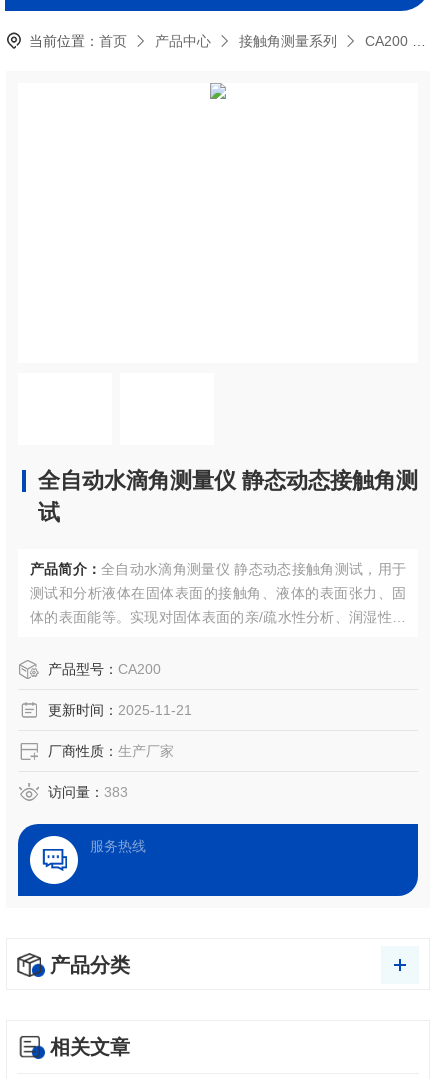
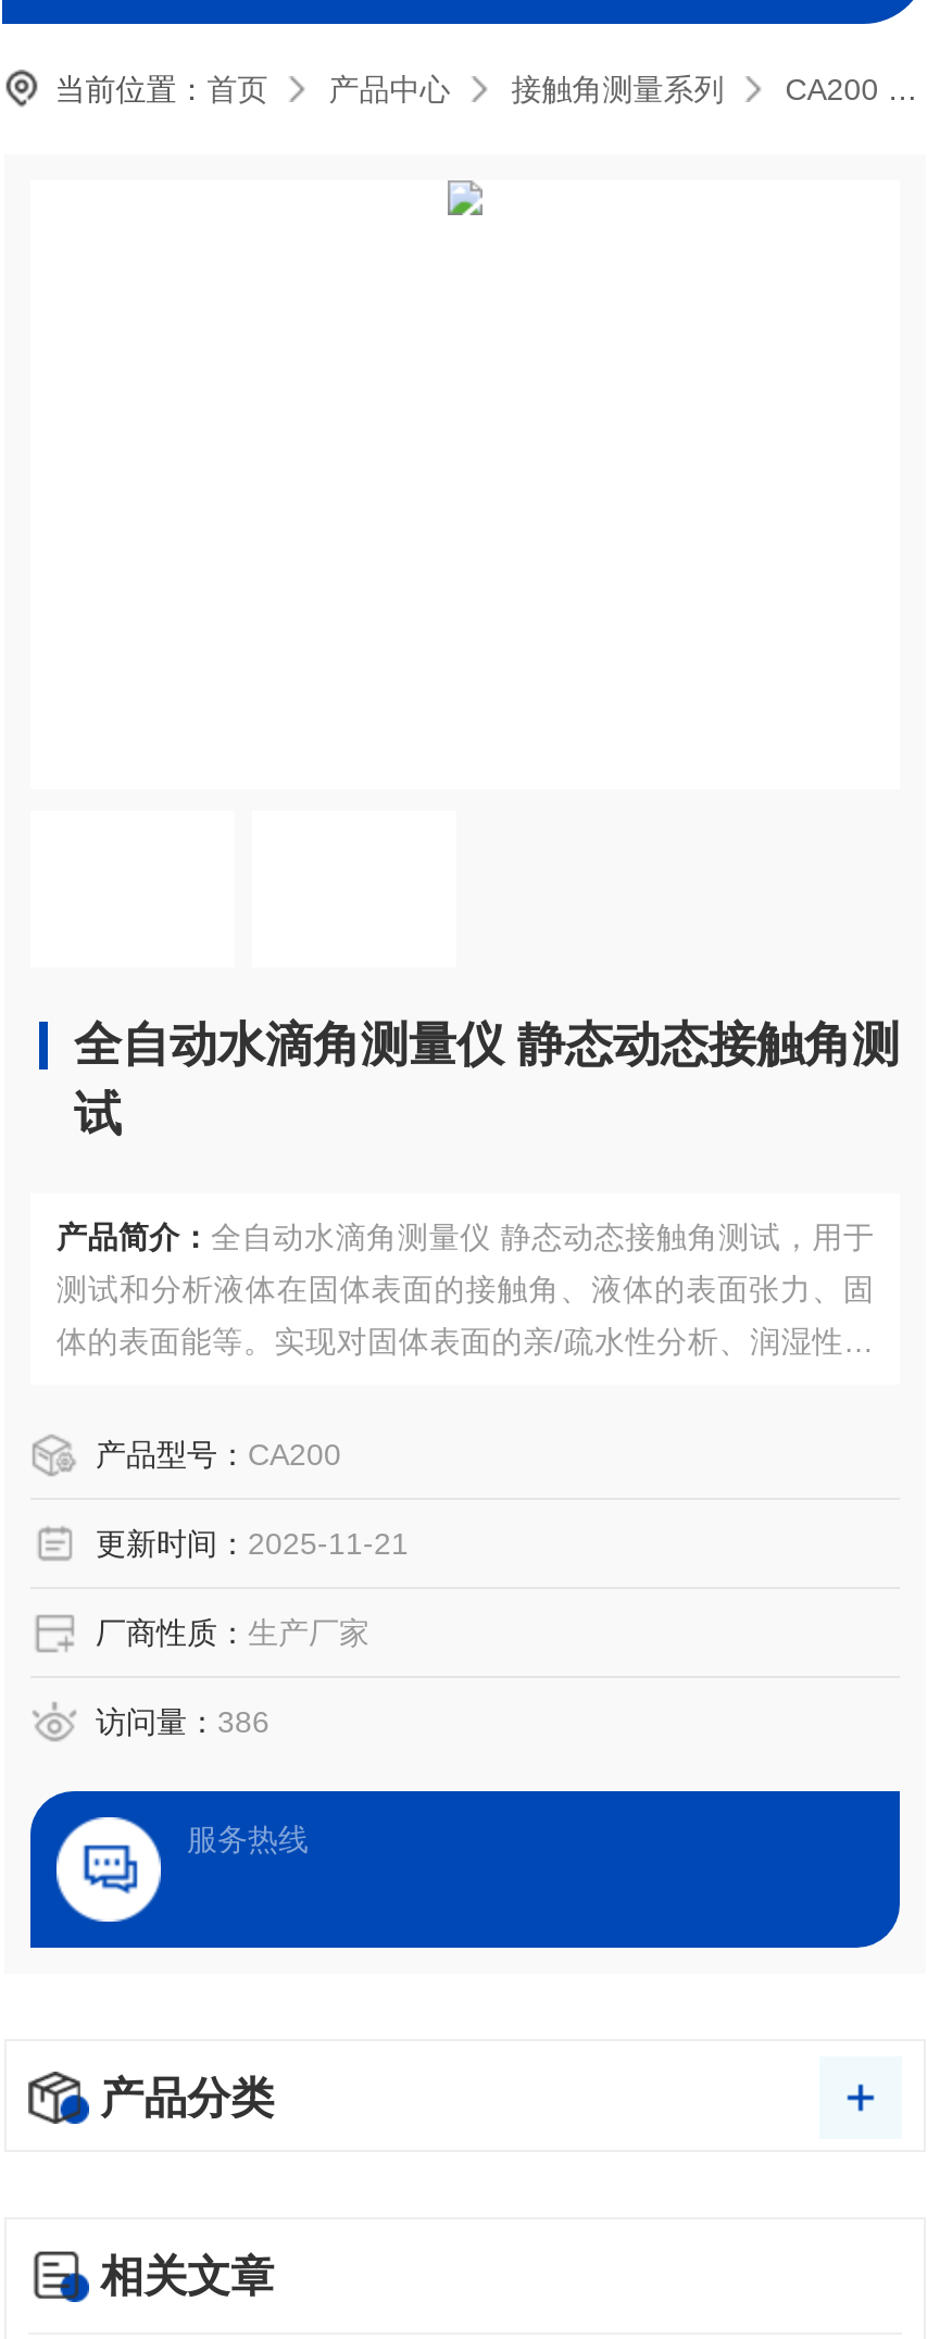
[48,784,128,800] 访问量：383 -> [96,1704,270,1739] 访问量：386

